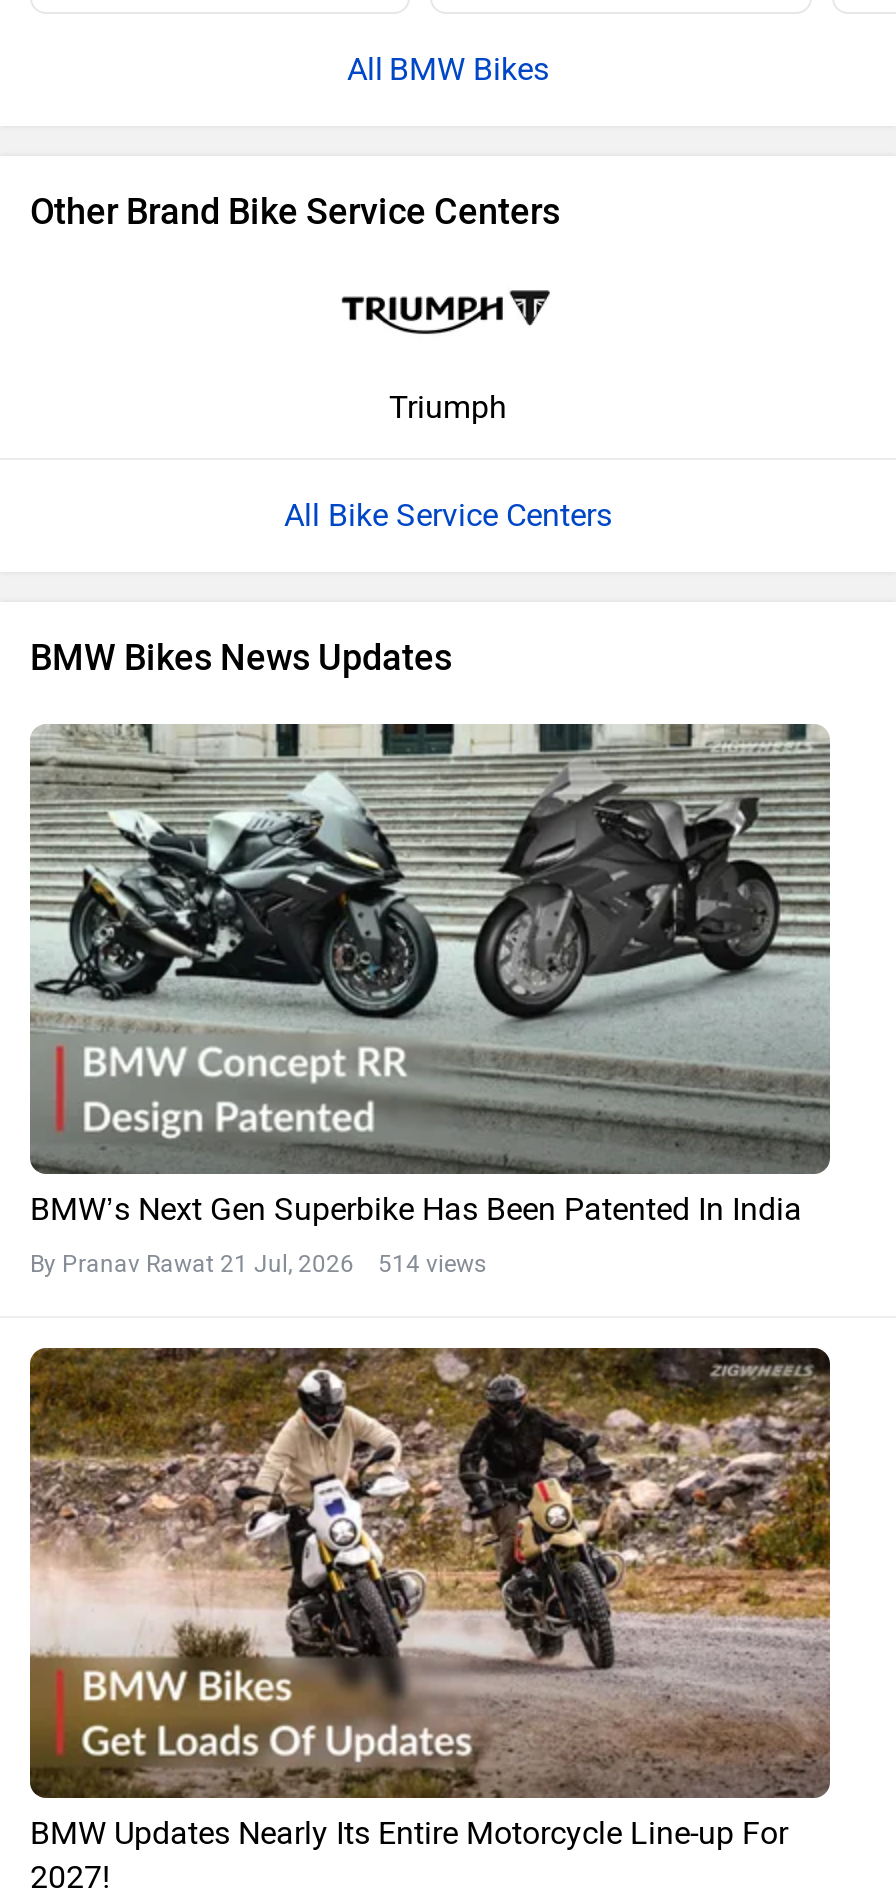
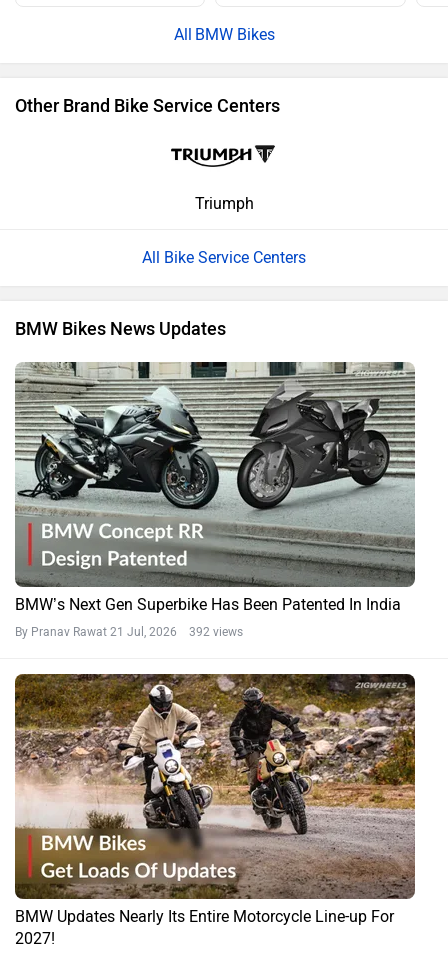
[30,1249,486,1277] By Pranav Rawat 21 Jul, 2026 514 views -> [15,625,243,639] By Pranav Rawat 21 Jul, 2026 392 views

